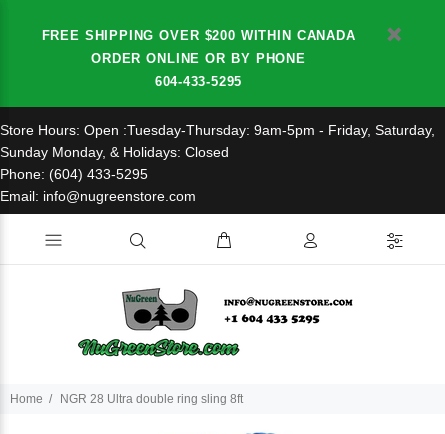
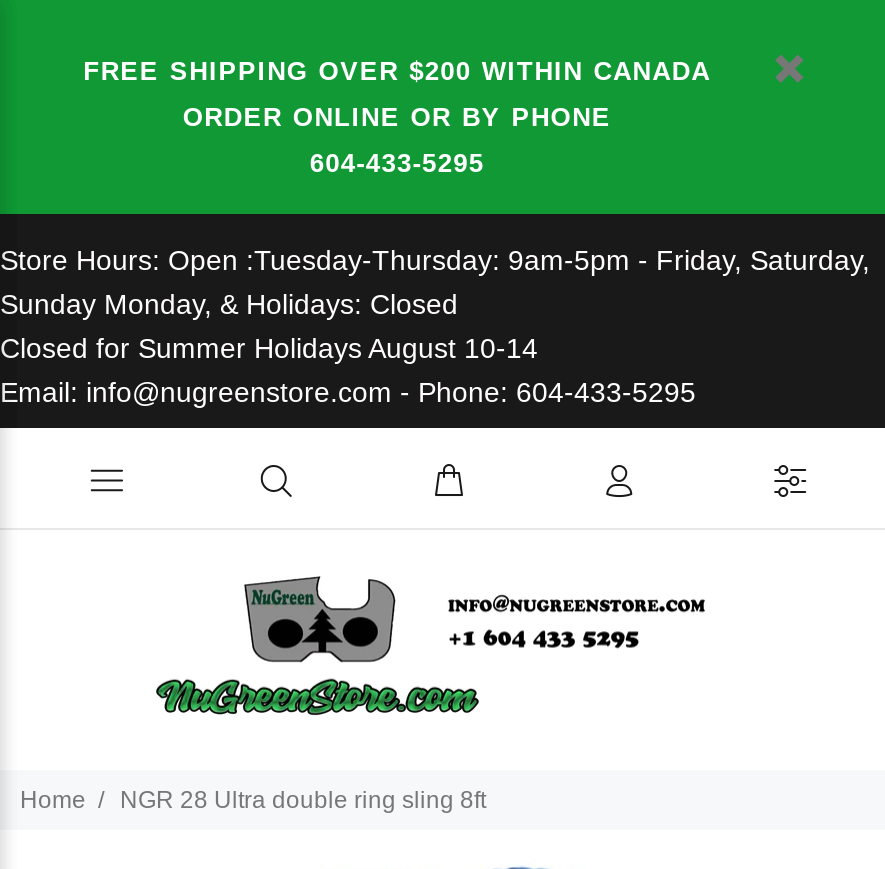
[0,166,196,204] Phone: (604) 433-5295 | Email: info@nugreenstore.com -> [0,332,696,408] Closed for Summer Holidays August 10-14 | Email: info@nugreenstore.com - Phone: 604-433-5295

